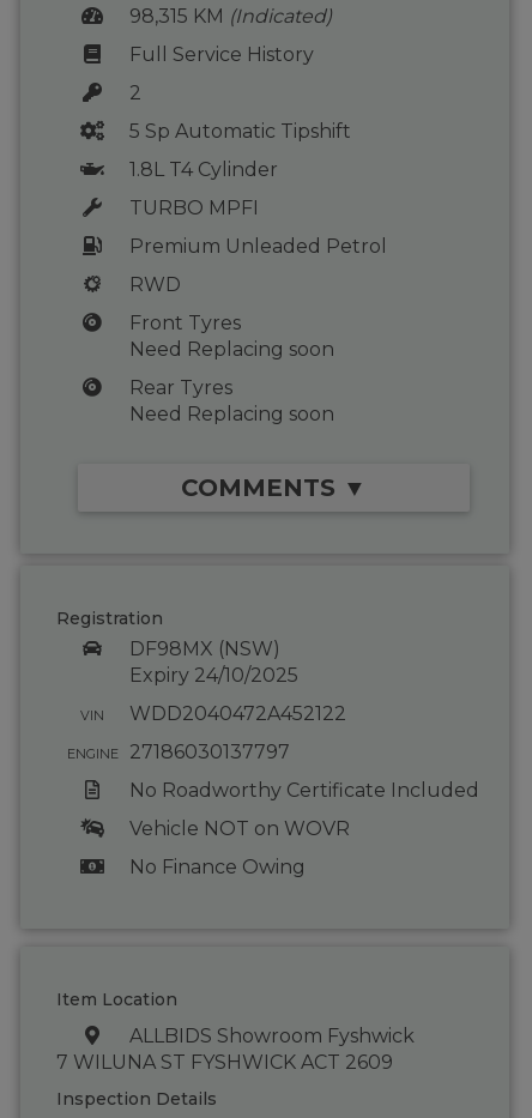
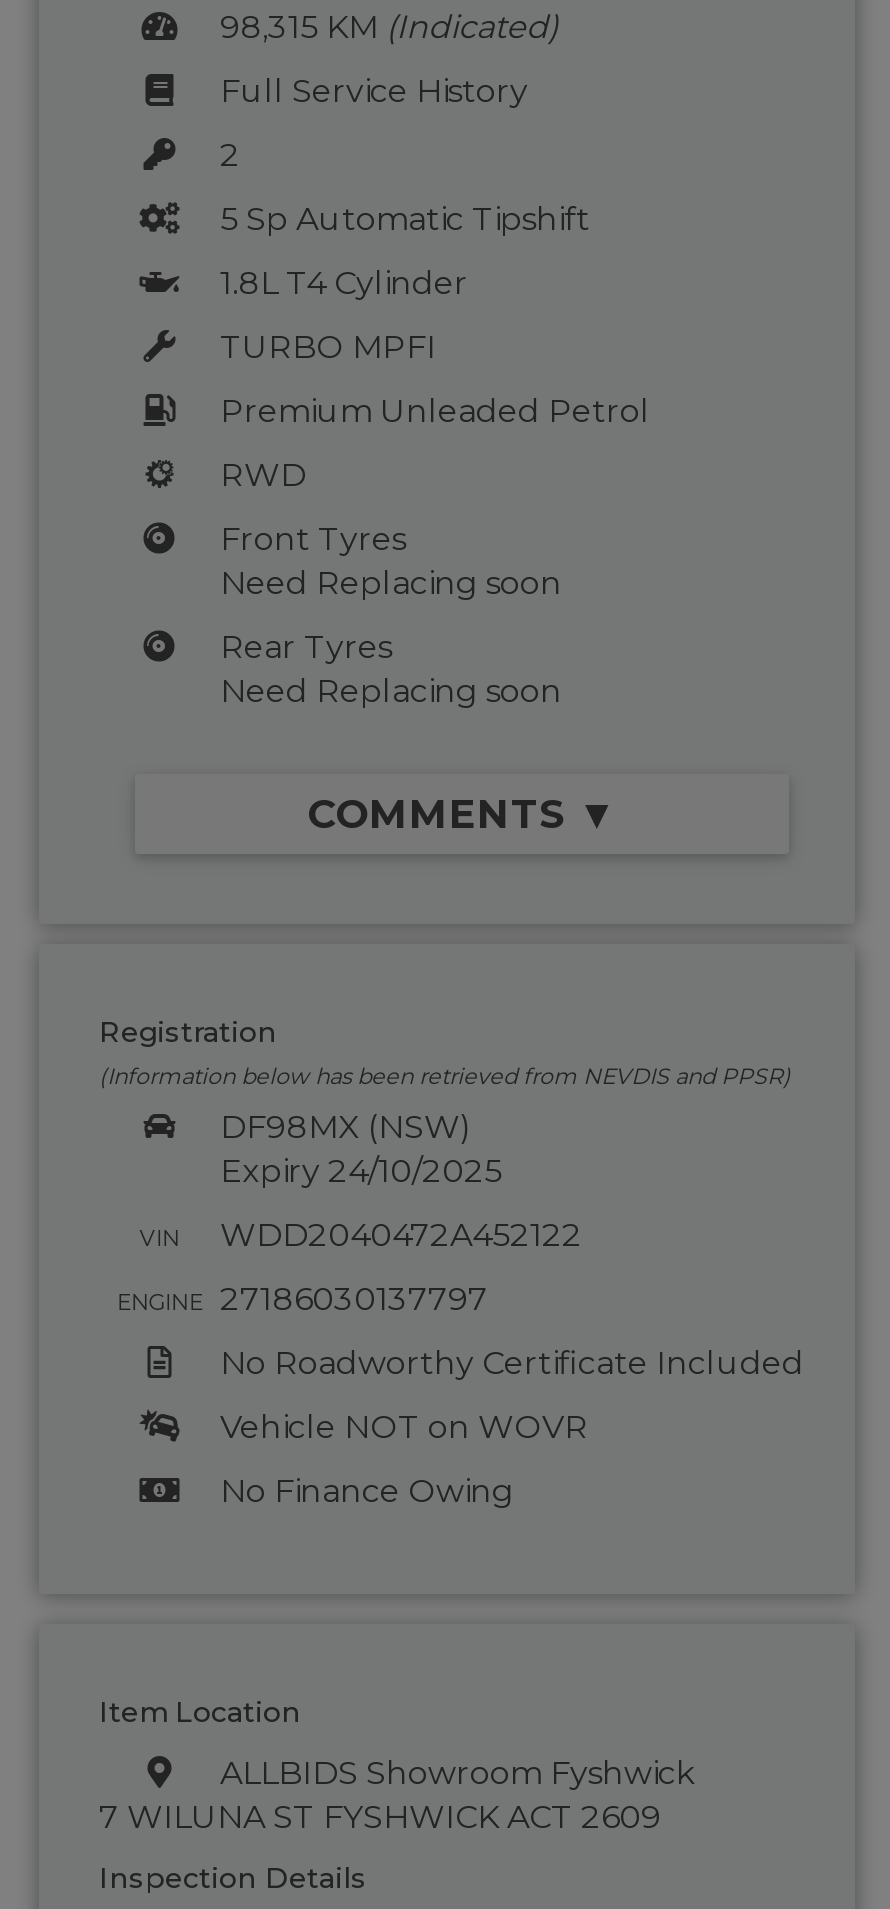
none -> [99,1063,791,1091] (Information below has been retrieved from NEVDIS and PPSR)

